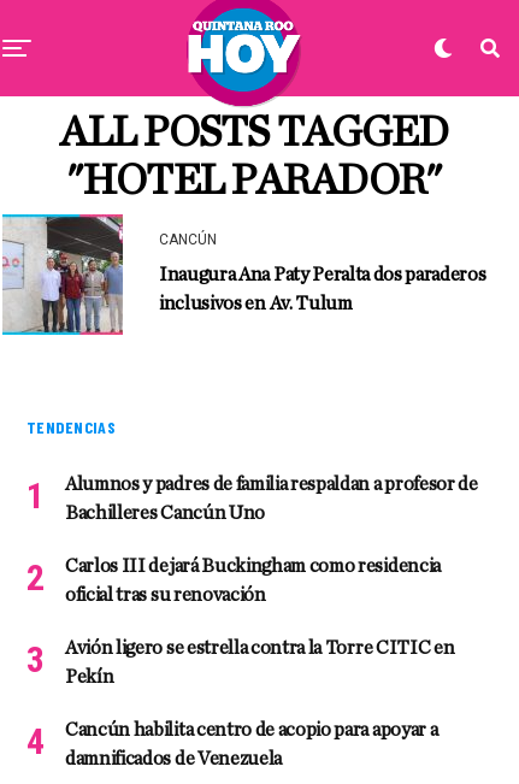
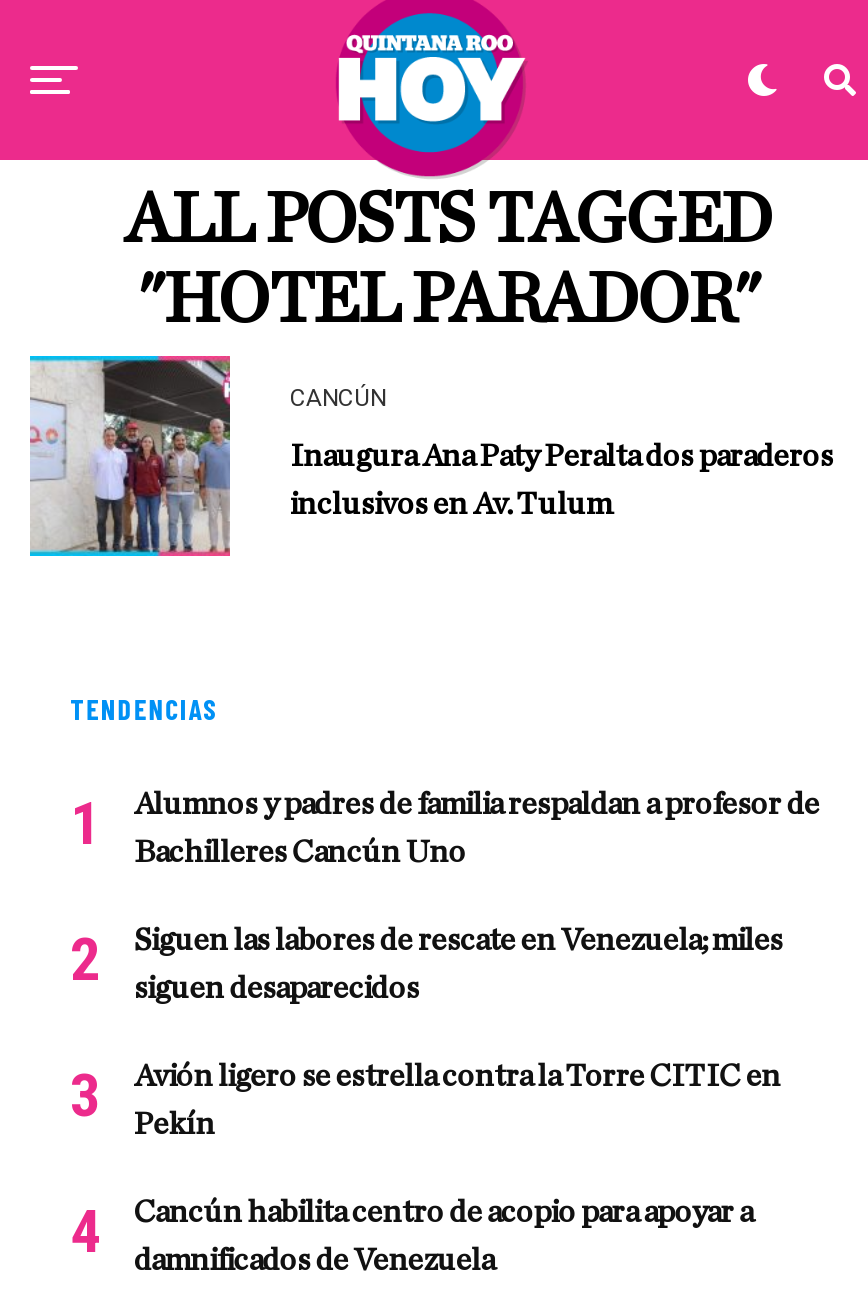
[65,556,441,576] Carlos III dejará Buckingham como residencia -> [134,924,783,956] Siguen las labores de rescate en Venezuela; miles
[65,585,266,605] oficial tras su renovación -> [134,972,419,1004] siguen desaparecidos

